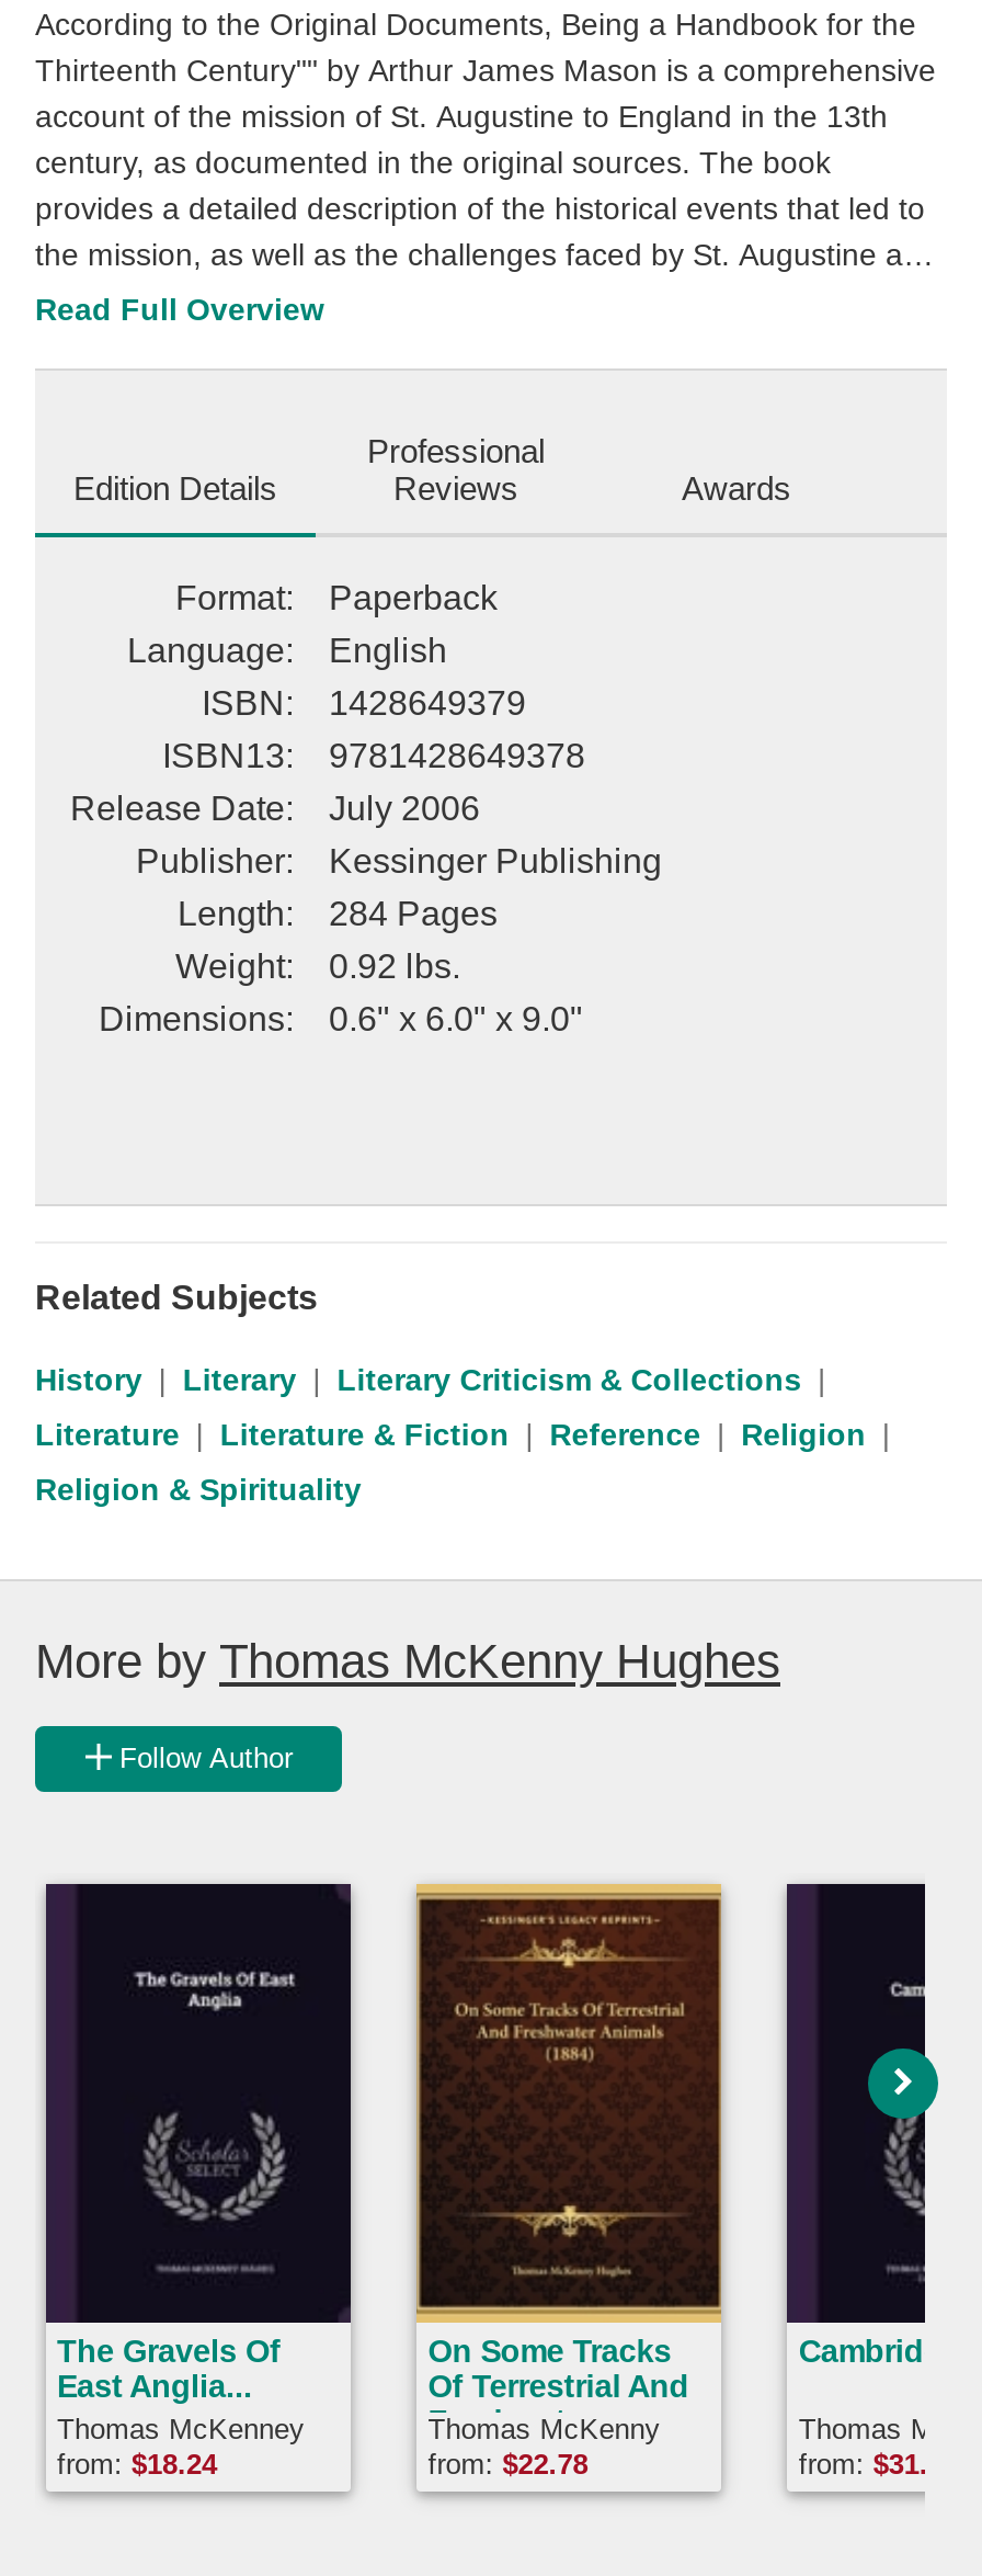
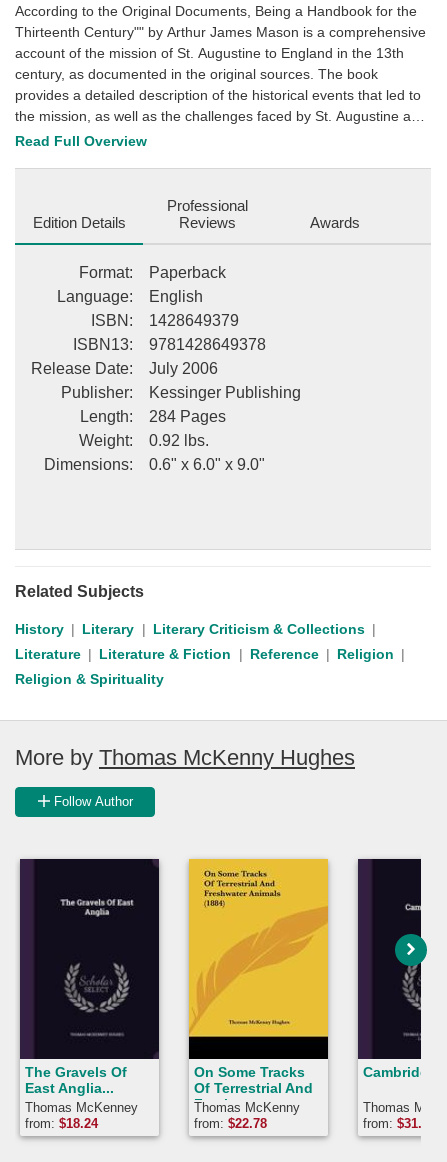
[416,1888,723,2323] [image] -> [188,860,329,1060] [image]

